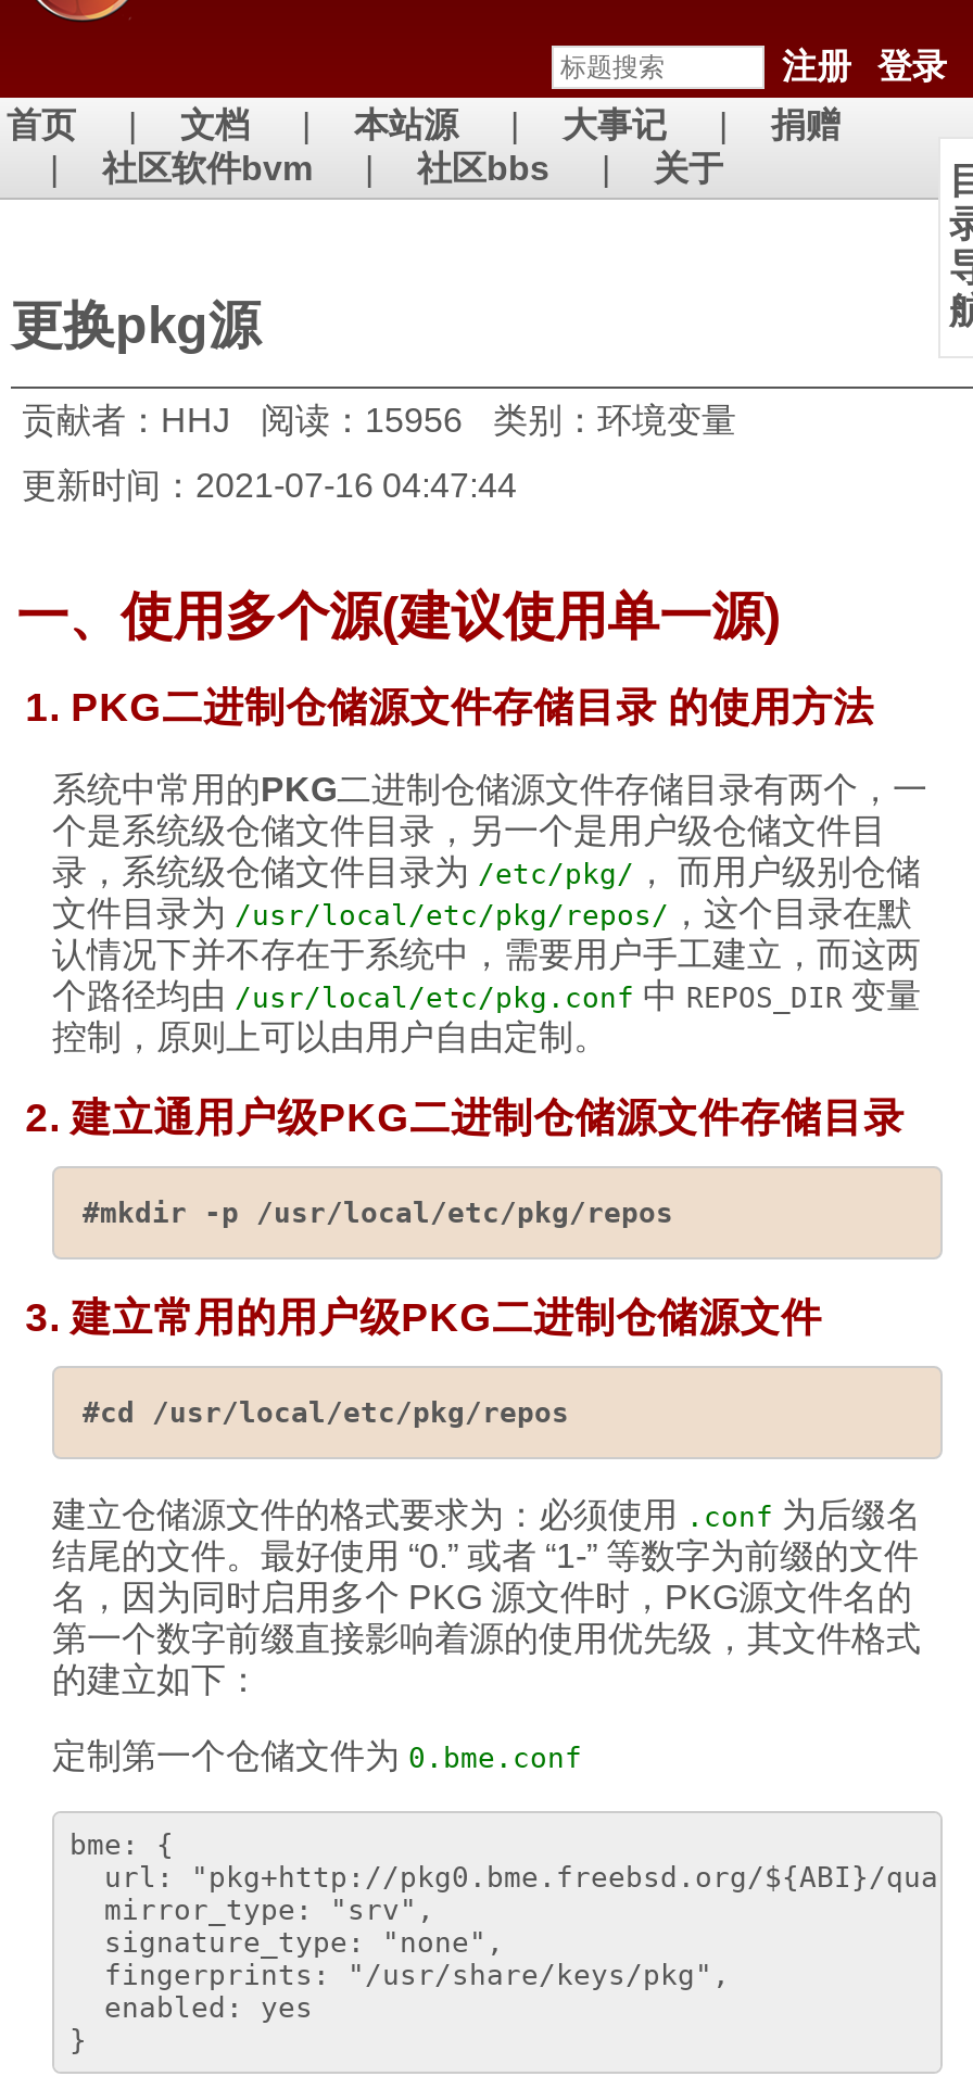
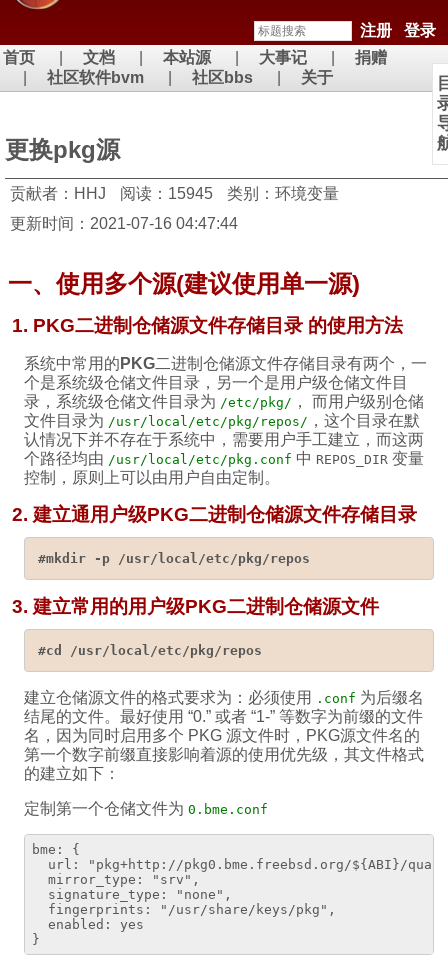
[22,402,736,439] 贡献者：HHJ 阅读：15956 类别：环境变量 -> [10,185,339,202] 贡献者：HHJ 阅读：15945 类别：环境变量

